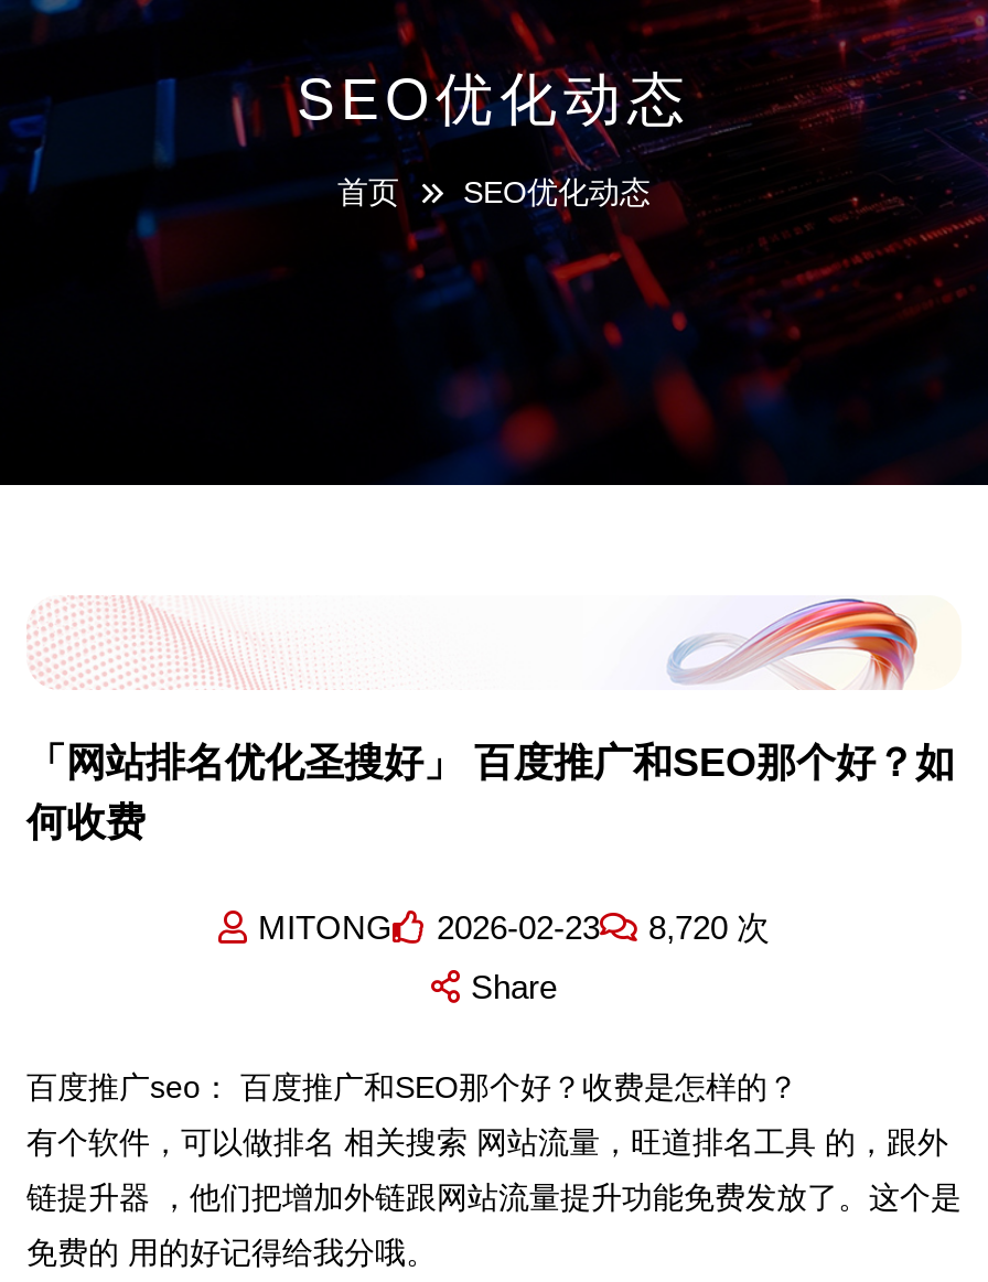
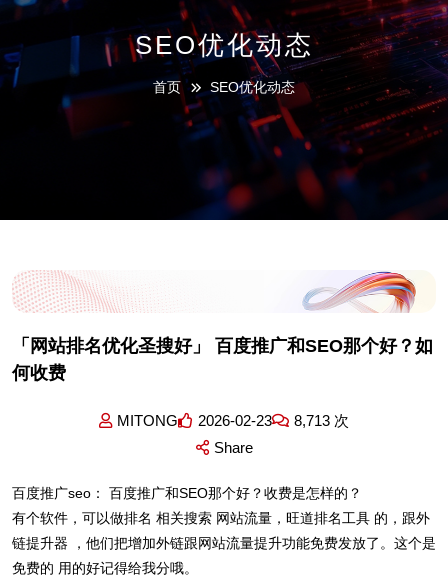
[258,909,770,946] MITONG 2026-02-23 8,720 次 -> [117,412,349,429] MITONG 2026-02-23 8,713 次

